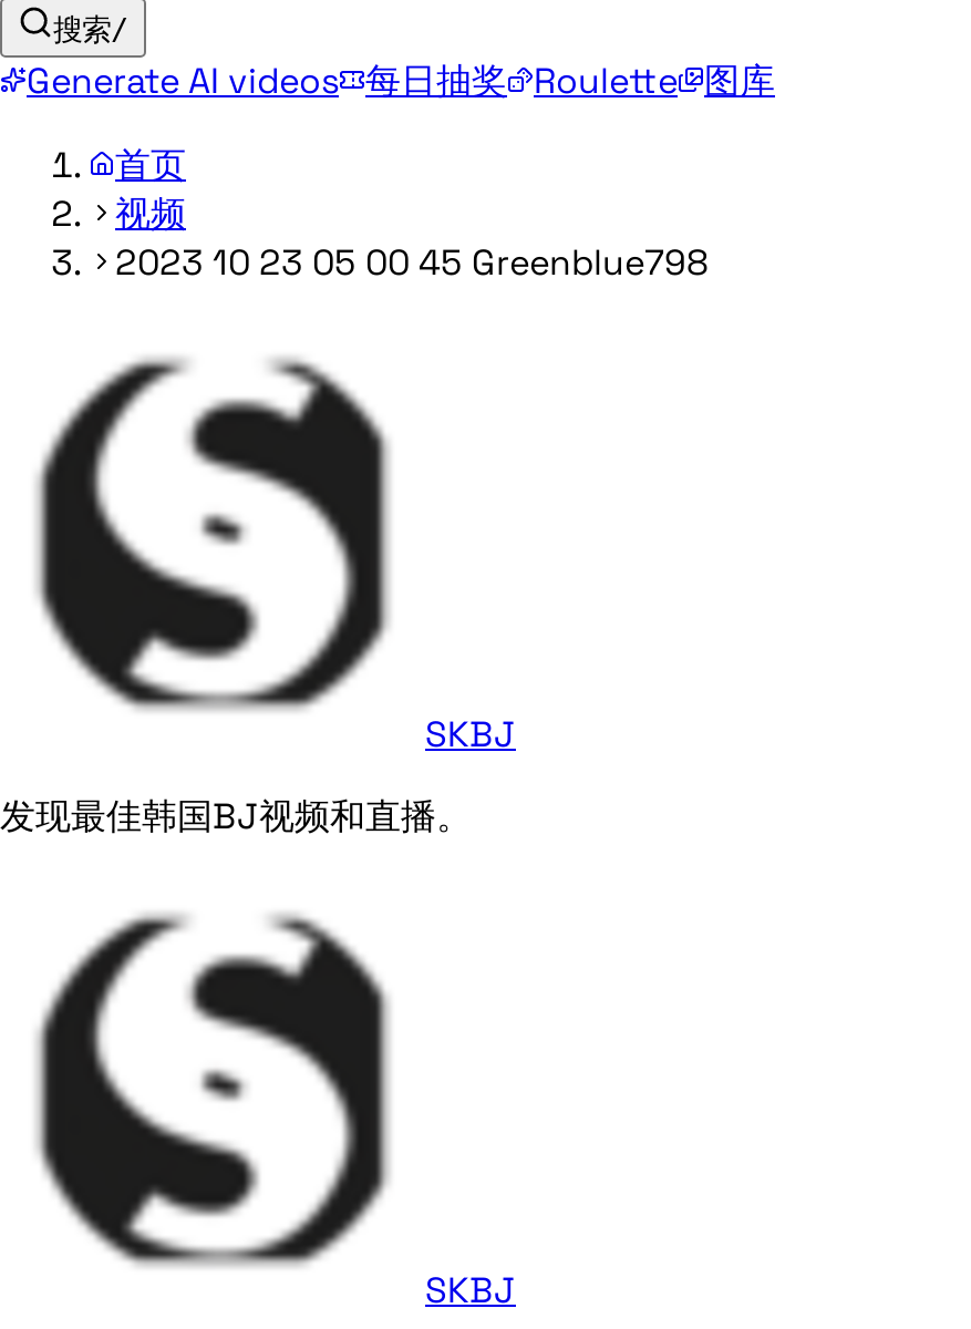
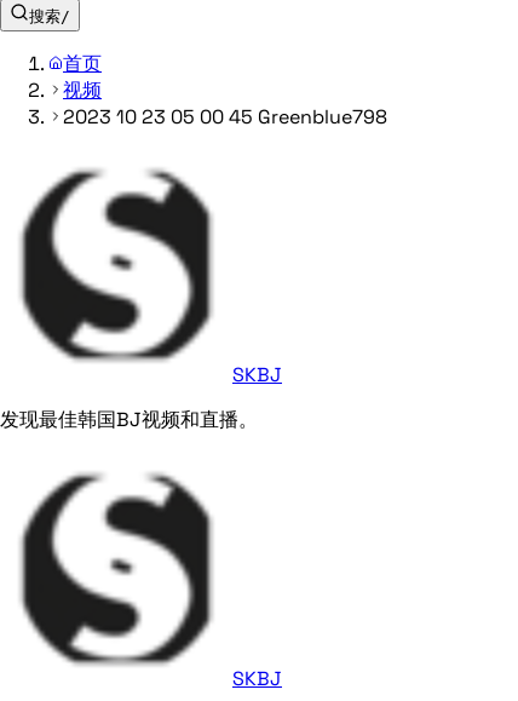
[27,58,775,104] Generate AI videos 每日抽奖 Roulette 图库 -> none

